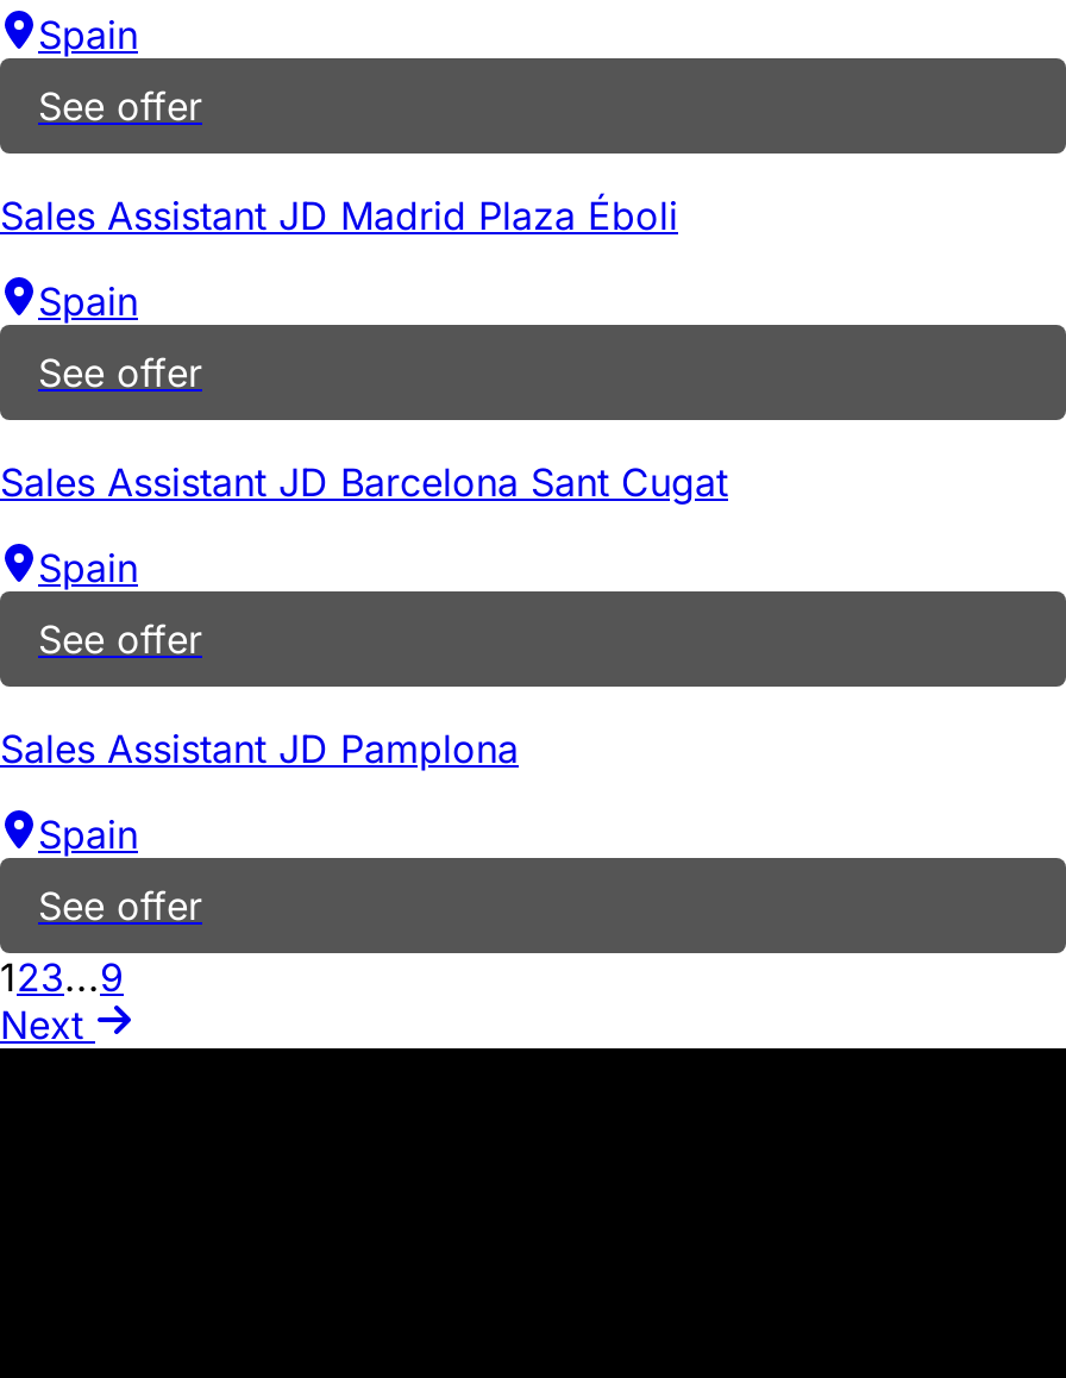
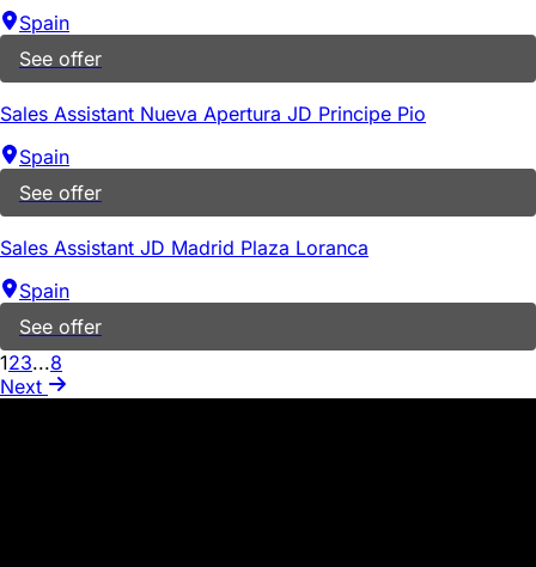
[0,192,678,239] Sales Assistant JD Madrid Plaza Éboli -> [0,102,426,126] Sales Assistant Nueva Apertura JD Principe Pio
[0,458,728,506] Sales Assistant JD Barcelona Sant Cugat -> [0,236,368,260] Sales Assistant JD Madrid Plaza Loranca
[0,725,519,1001] Sales Assistant JD Pamplona | Spain | See offer | 123...9 -> [0,351,62,375] 123...8

